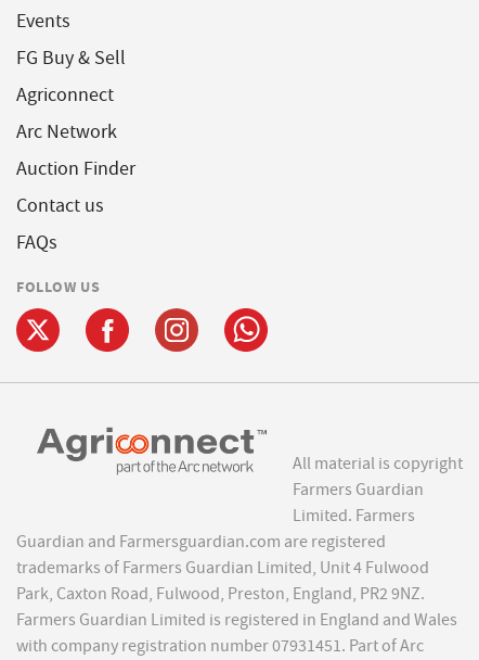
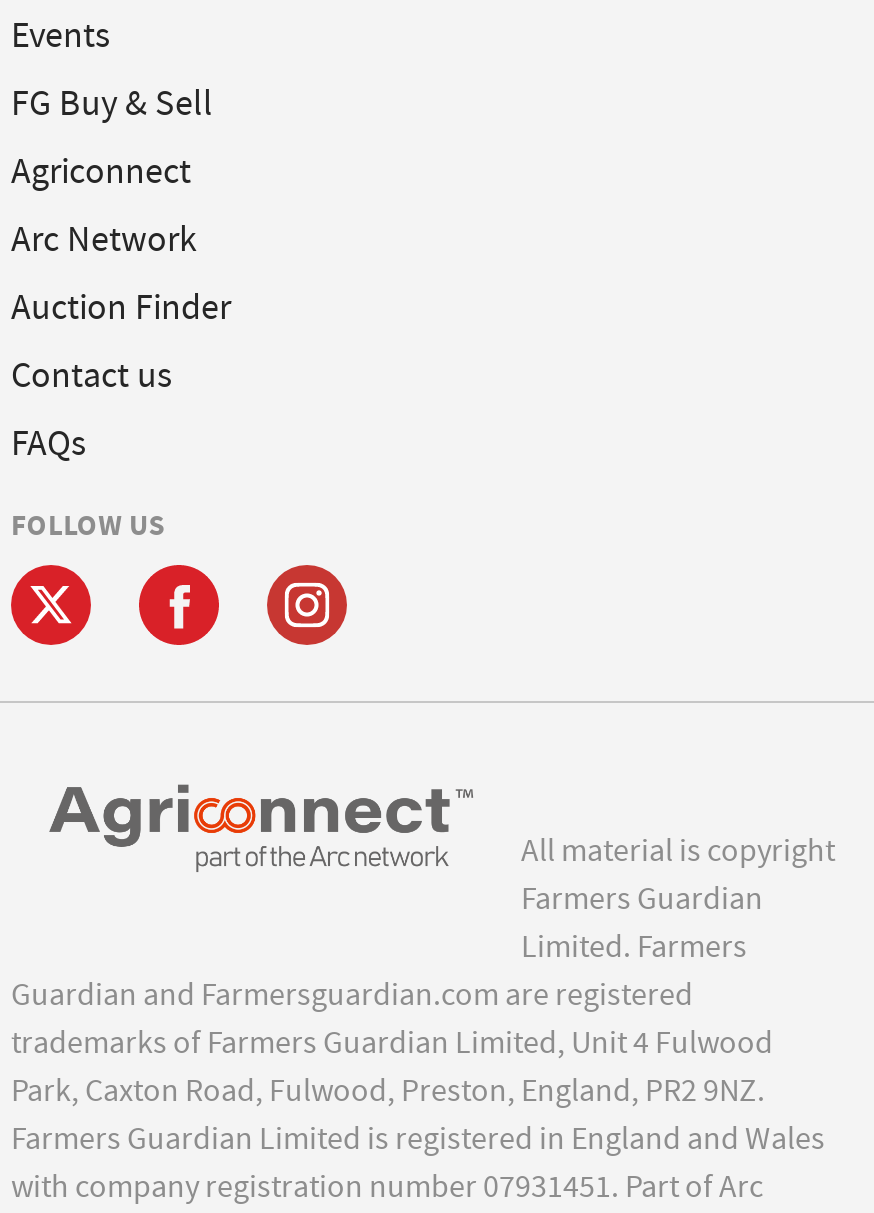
[223,307,269,353] [image] -> none

